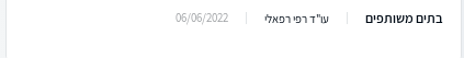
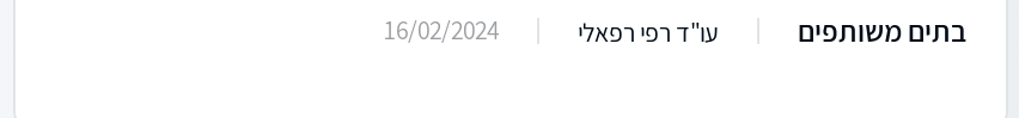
[176,10,228,25] 06/06/2022 -> [384,13,499,46] 16/02/2024

